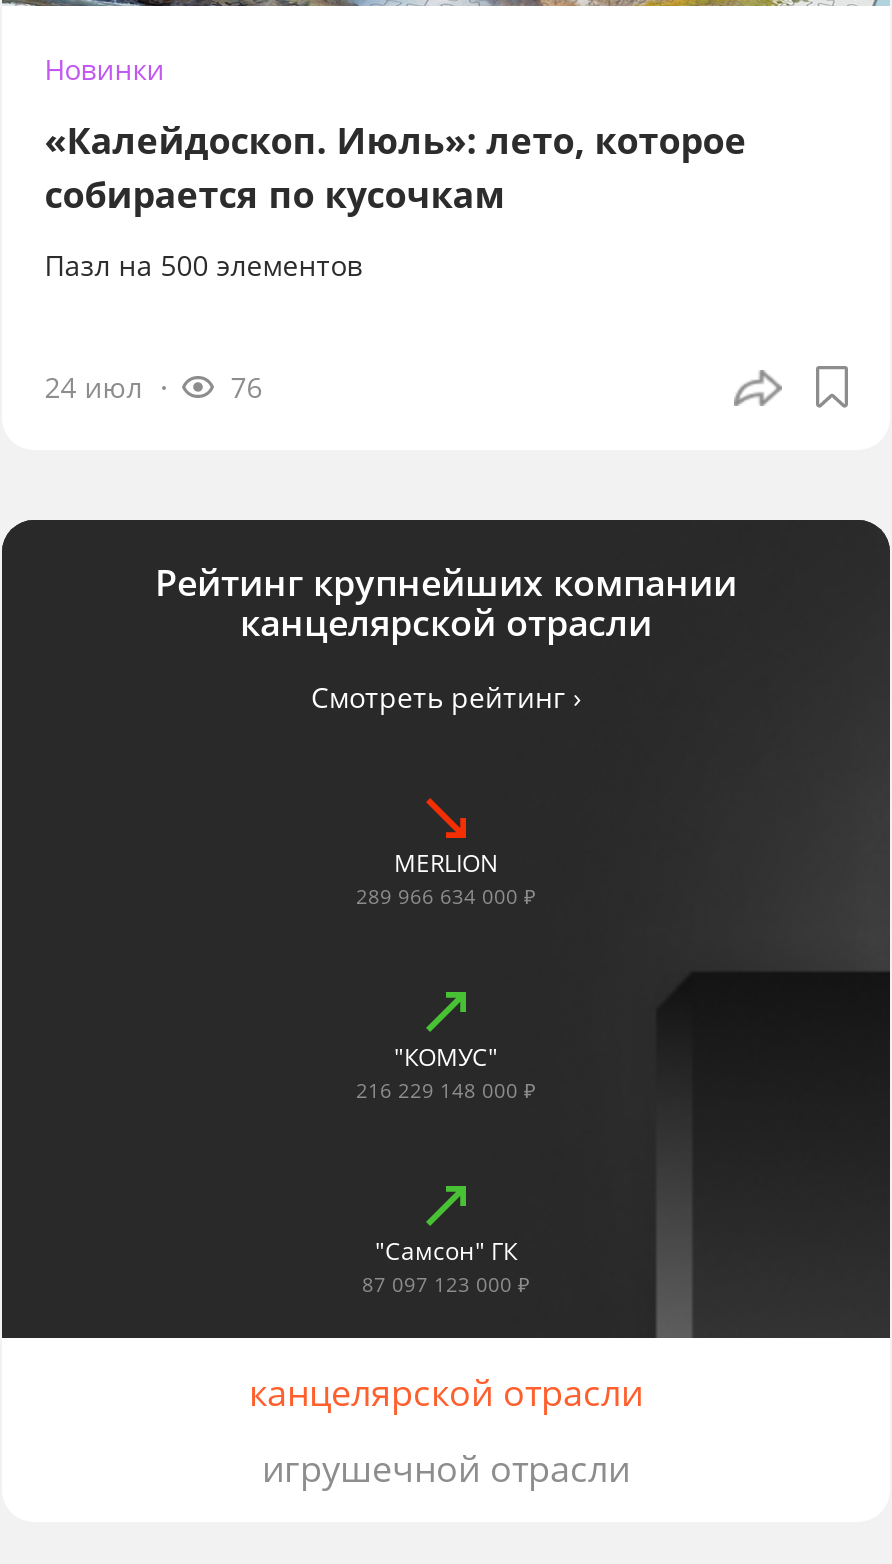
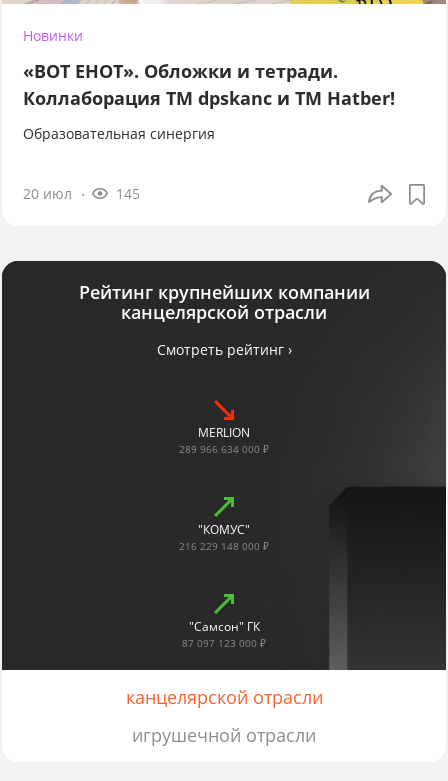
[45,117,747,219] «Калейдоскоп. Июль»: лето, которое | собирается по кусочкам -> [23,58,395,109] «ВОТ ЕНОТ». Обложки и тетради. | Коллаборация TM dpskanc и ТМ Hatber!
[45,247,363,285] Пазл на 500 элементов -> [23,123,215,142] Образовательная синергия
[45,368,263,406] 24 июл | 76 -> [23,184,140,203] 20 июл | 145

